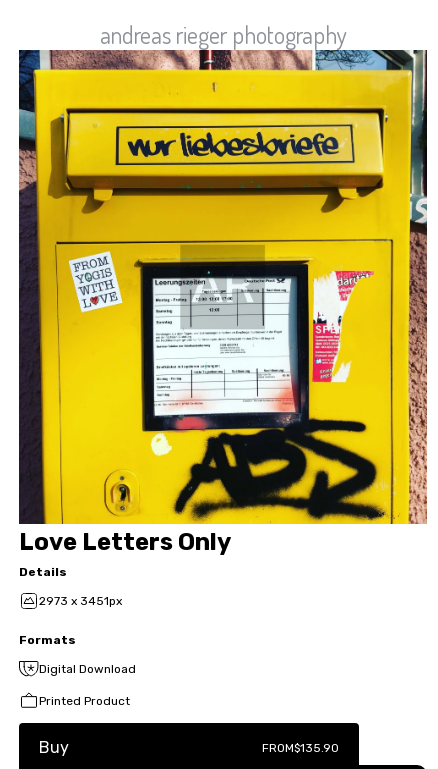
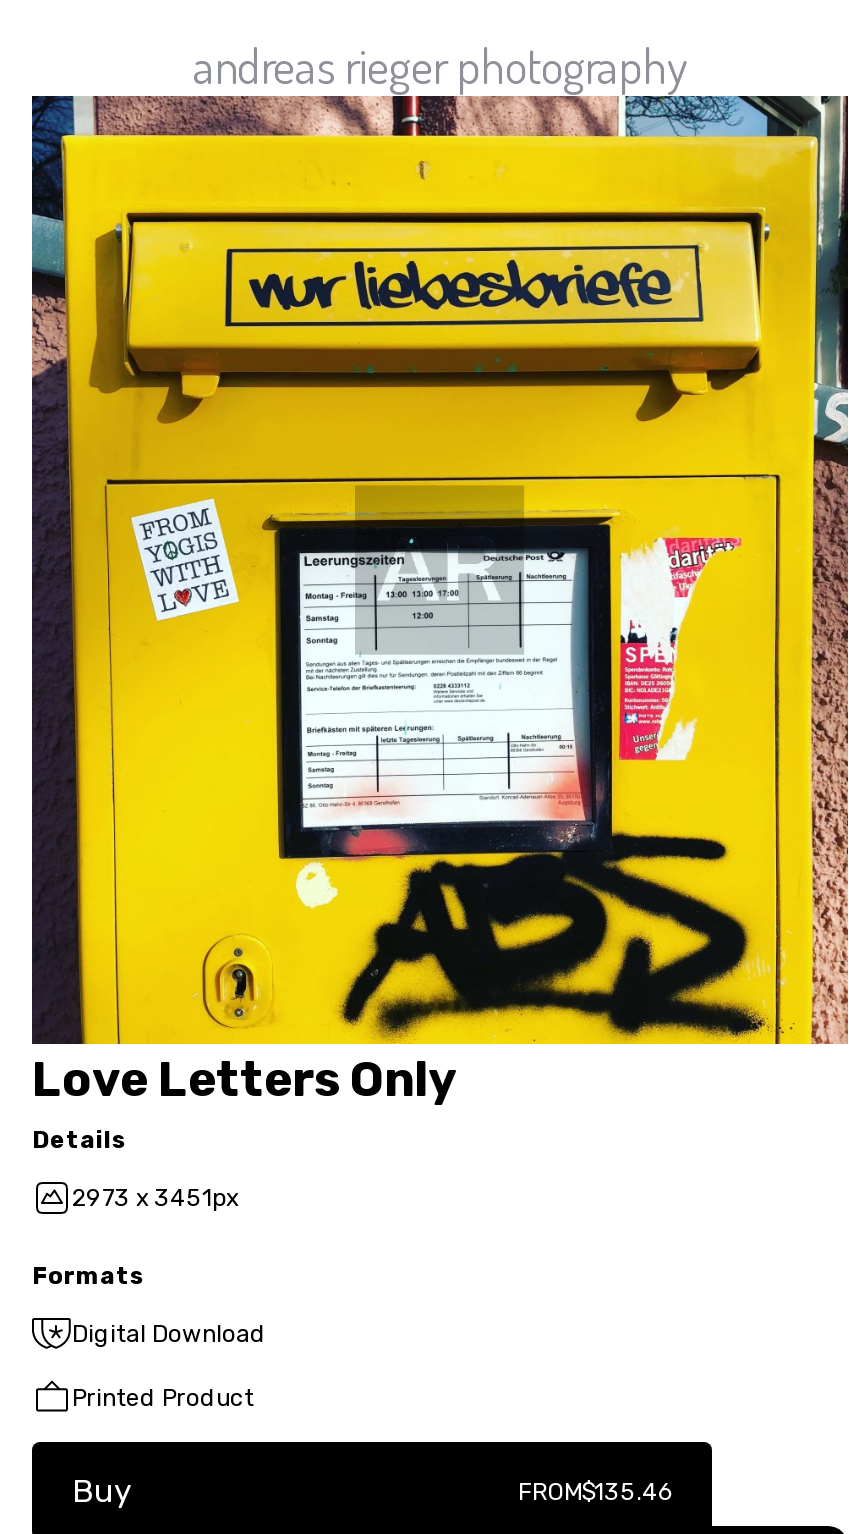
[262,741,339,755] FROM$135.90 -> [518,1478,672,1506] FROM$135.46

